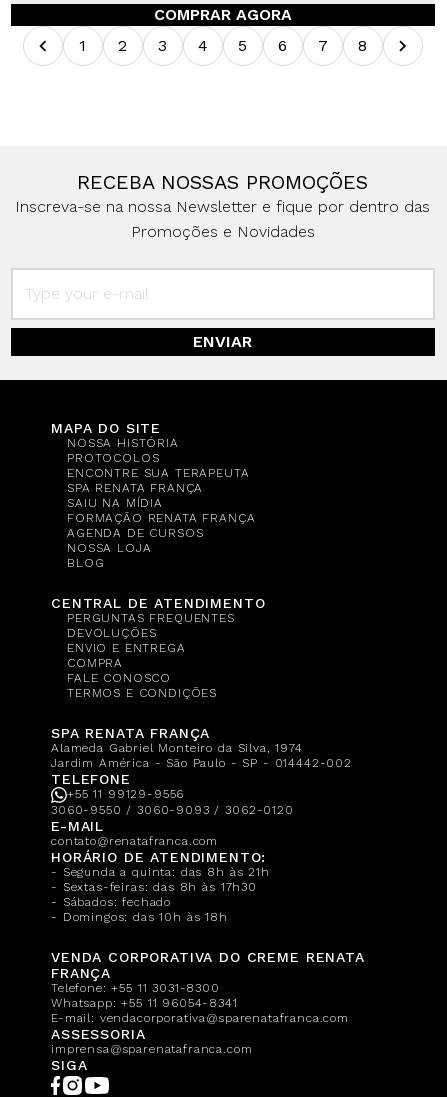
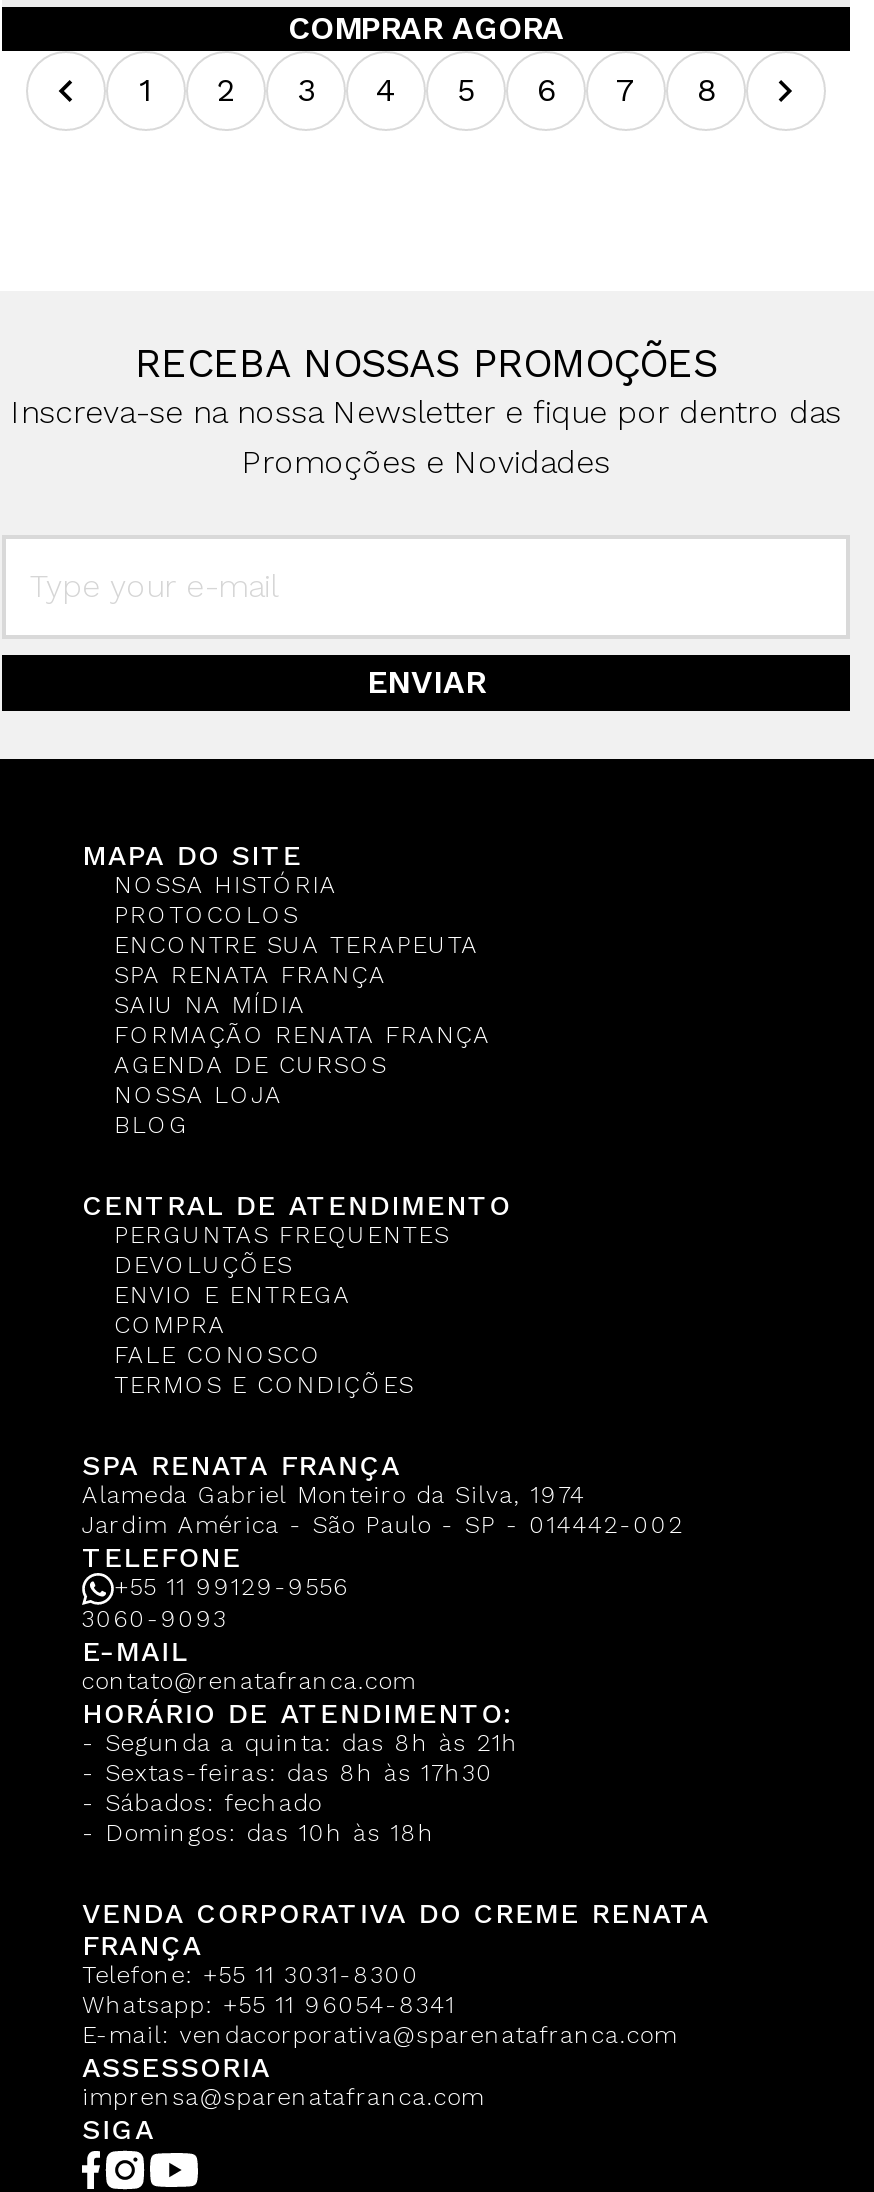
[51,803,294,817] 3060-9550 / 3060-9093 / 3062-0120 -> [82,1605,227,1633] 3060-9093

